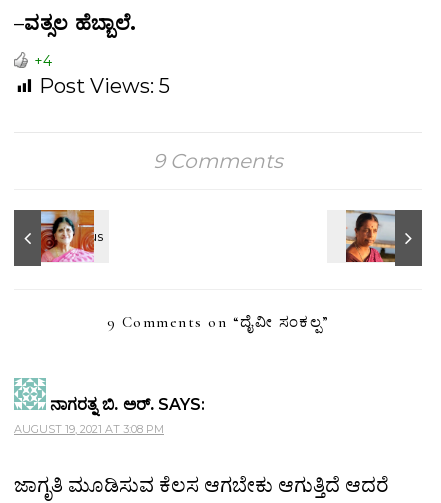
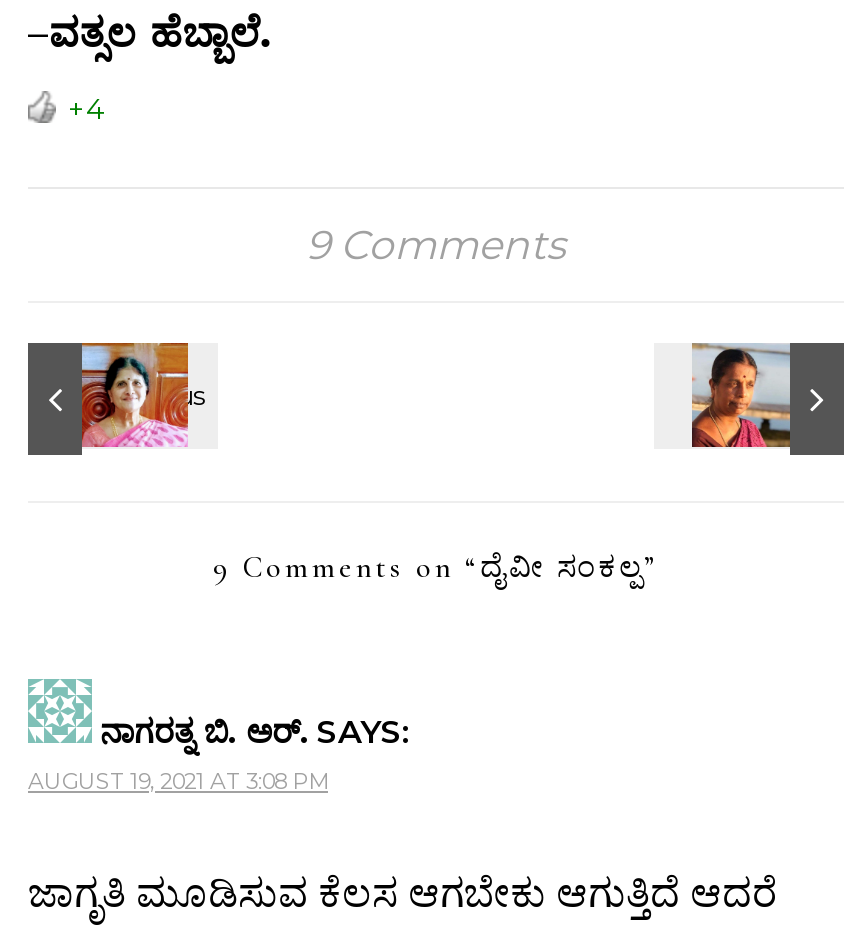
[39,74,170,98] Post Views: 5 -> none

